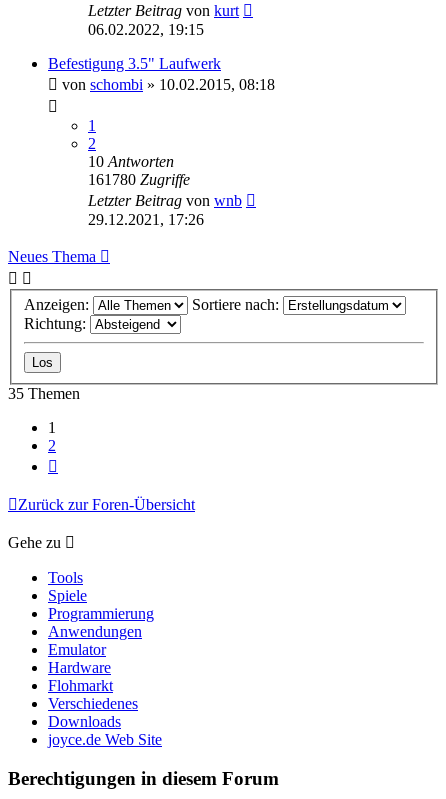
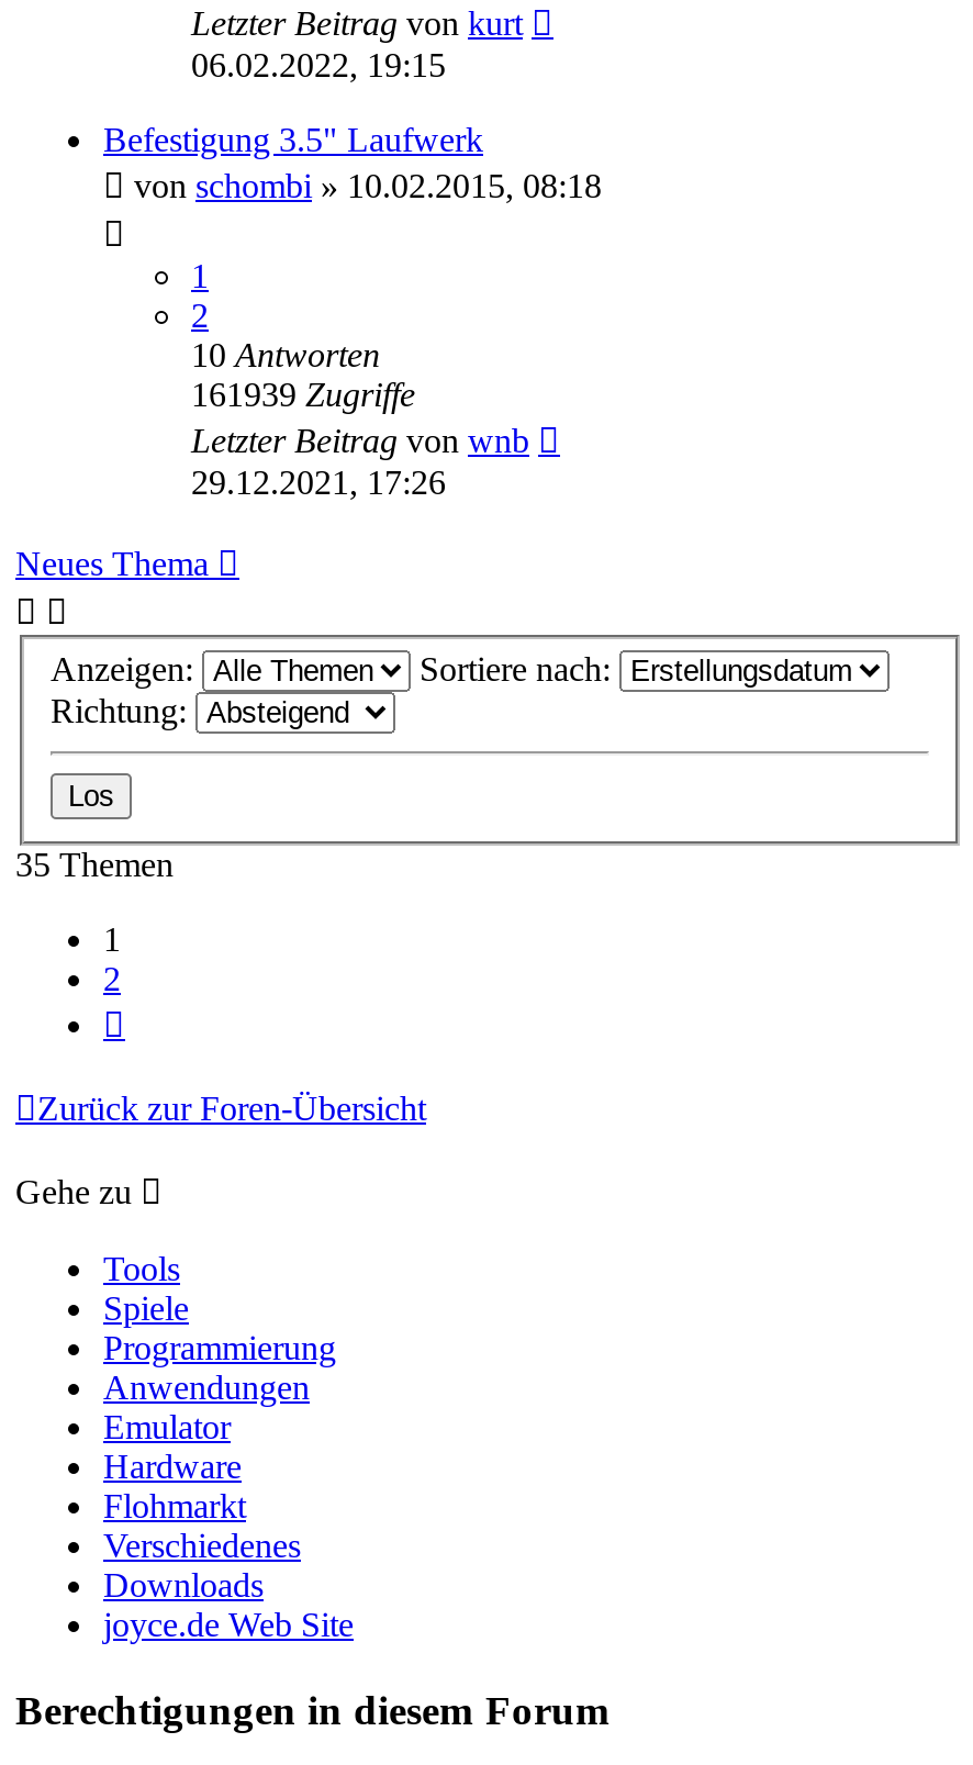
[88,171,190,188] 161780 Zugriffe -> [191,375,415,413] 161939 Zugriffe

